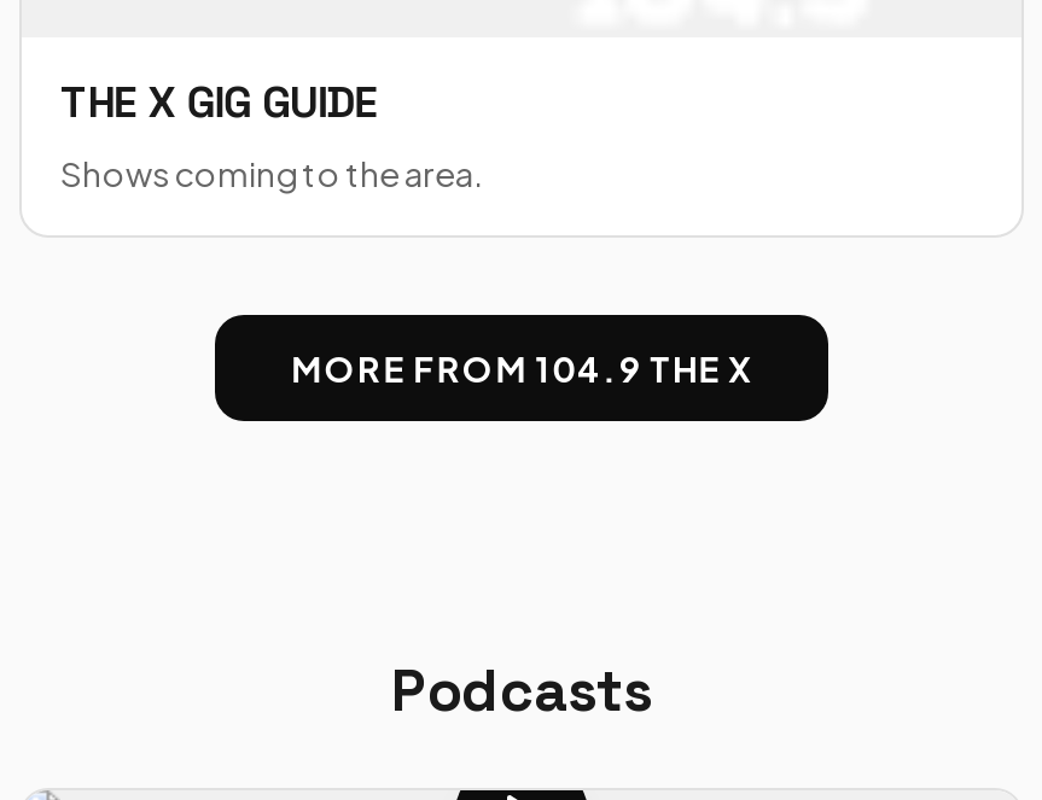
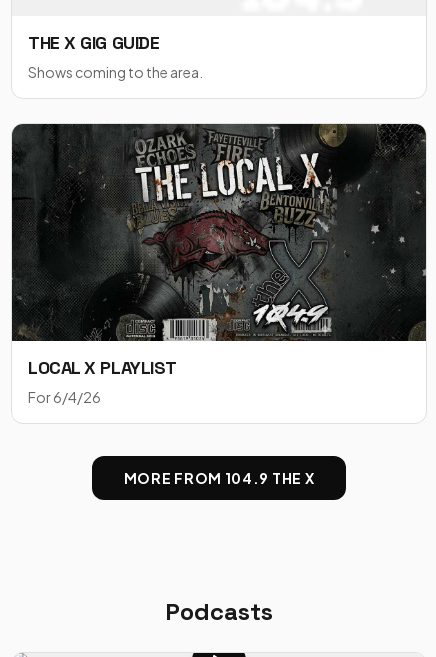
none -> [11,123,427,406] [image] | LOCAL X PLAYLIST | For 6/4/26

